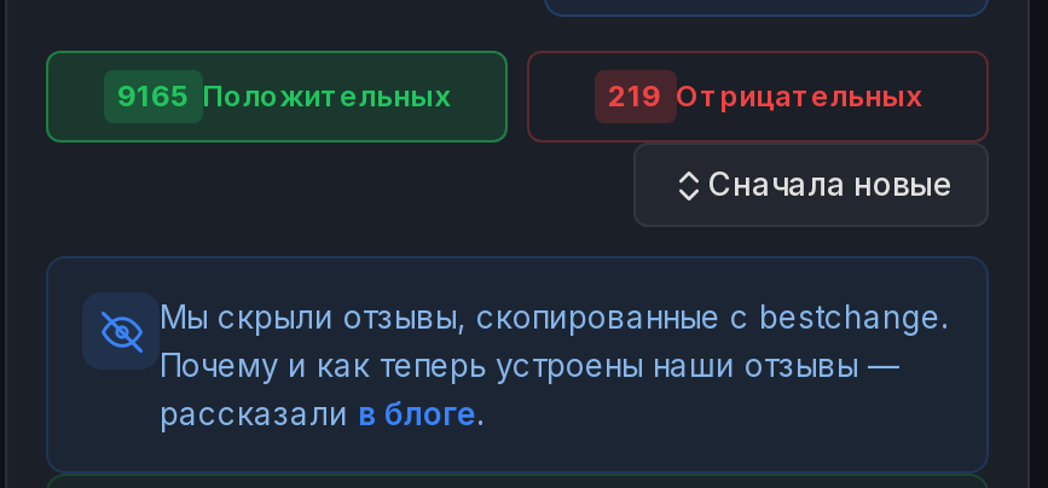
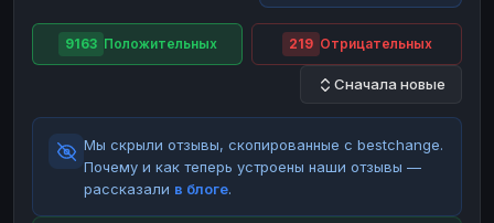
[117,77,451,114] 9165 Положительных -> [65,35,217,52] 9163 Положительных

